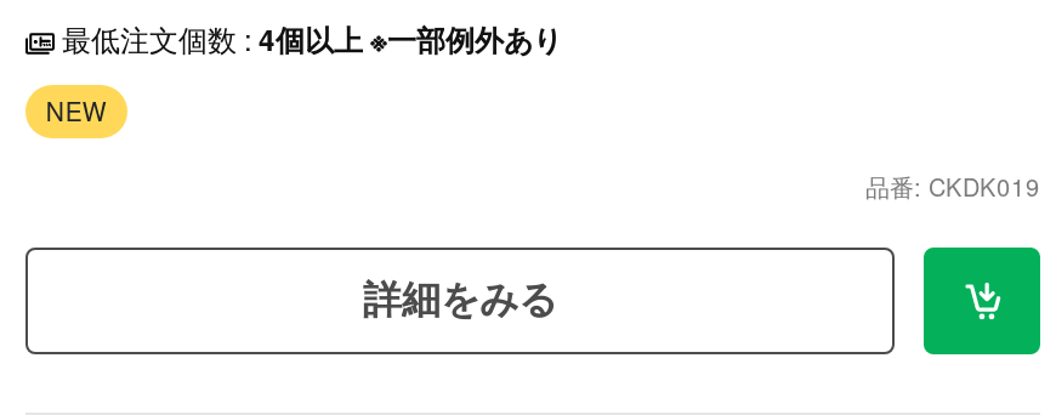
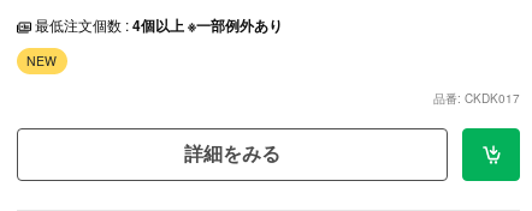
[865,171,1040,205] 品番: CKDK019 -> [433,91,520,107] 品番: CKDK017

